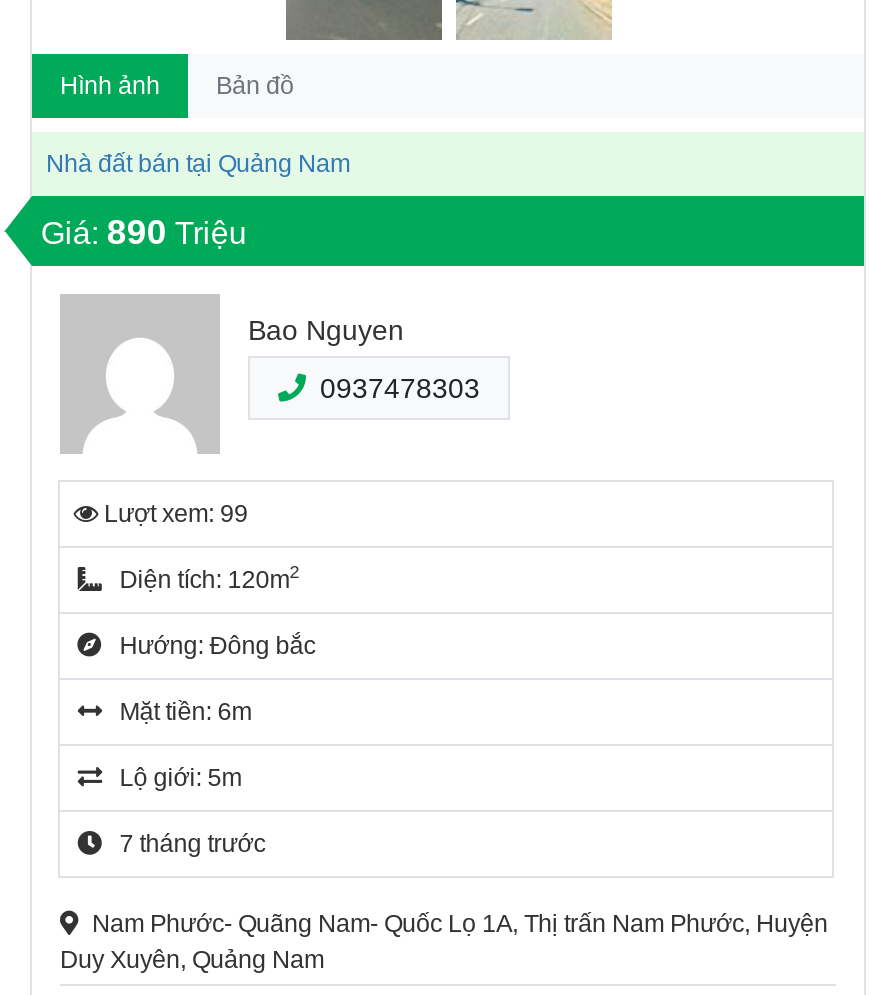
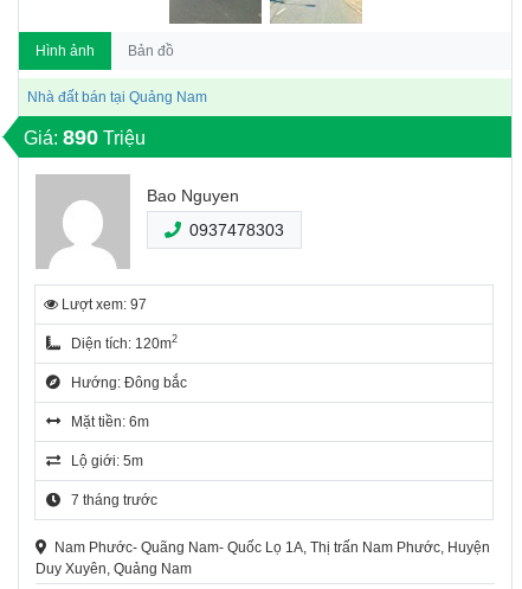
[98,500,248,528] Lượt xem: 99 -> [58,296,147,313] Lượt xem: 97

